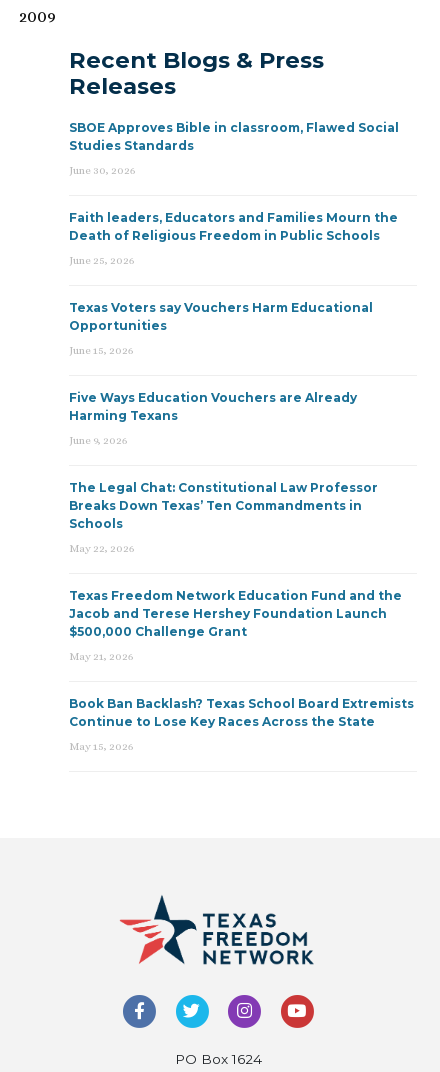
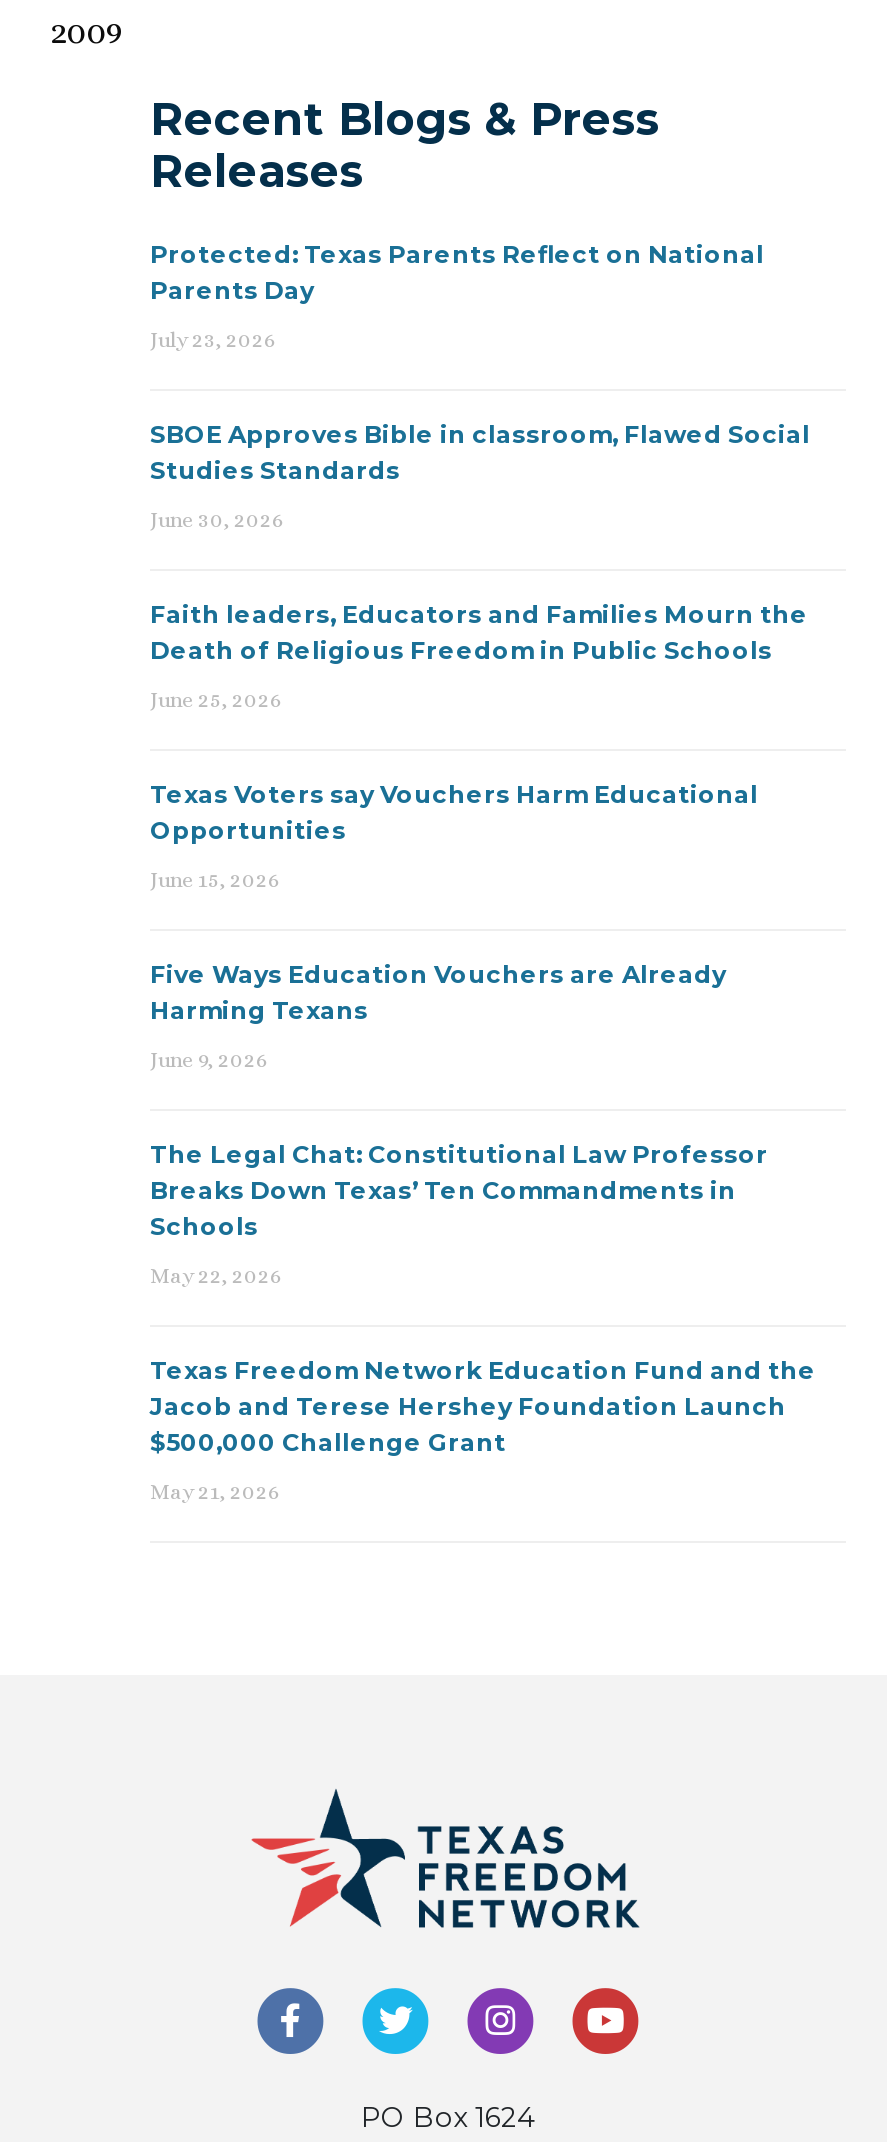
none -> [150,238,764,352] Protected: Texas Parents Reflect on National | Parents Day | July 23, 2026
moved [69,120,402,663] -> [150,418,816,1504]: SBOE Approves Bible in classroom, Flawed Social | Studies Standards | June 30, 2026 | ... | $500,000 Challenge Grant | May 21, 2026
[69,696,414,753] Book Ban Backlash? Texas School Board Extremists | Continue to Lose Key Races Across the State | May 15, 2026 -> none

